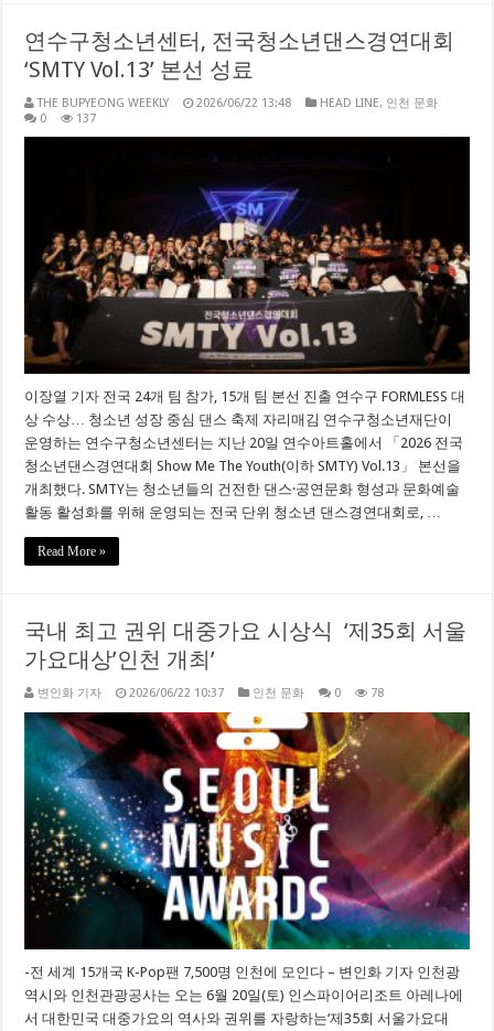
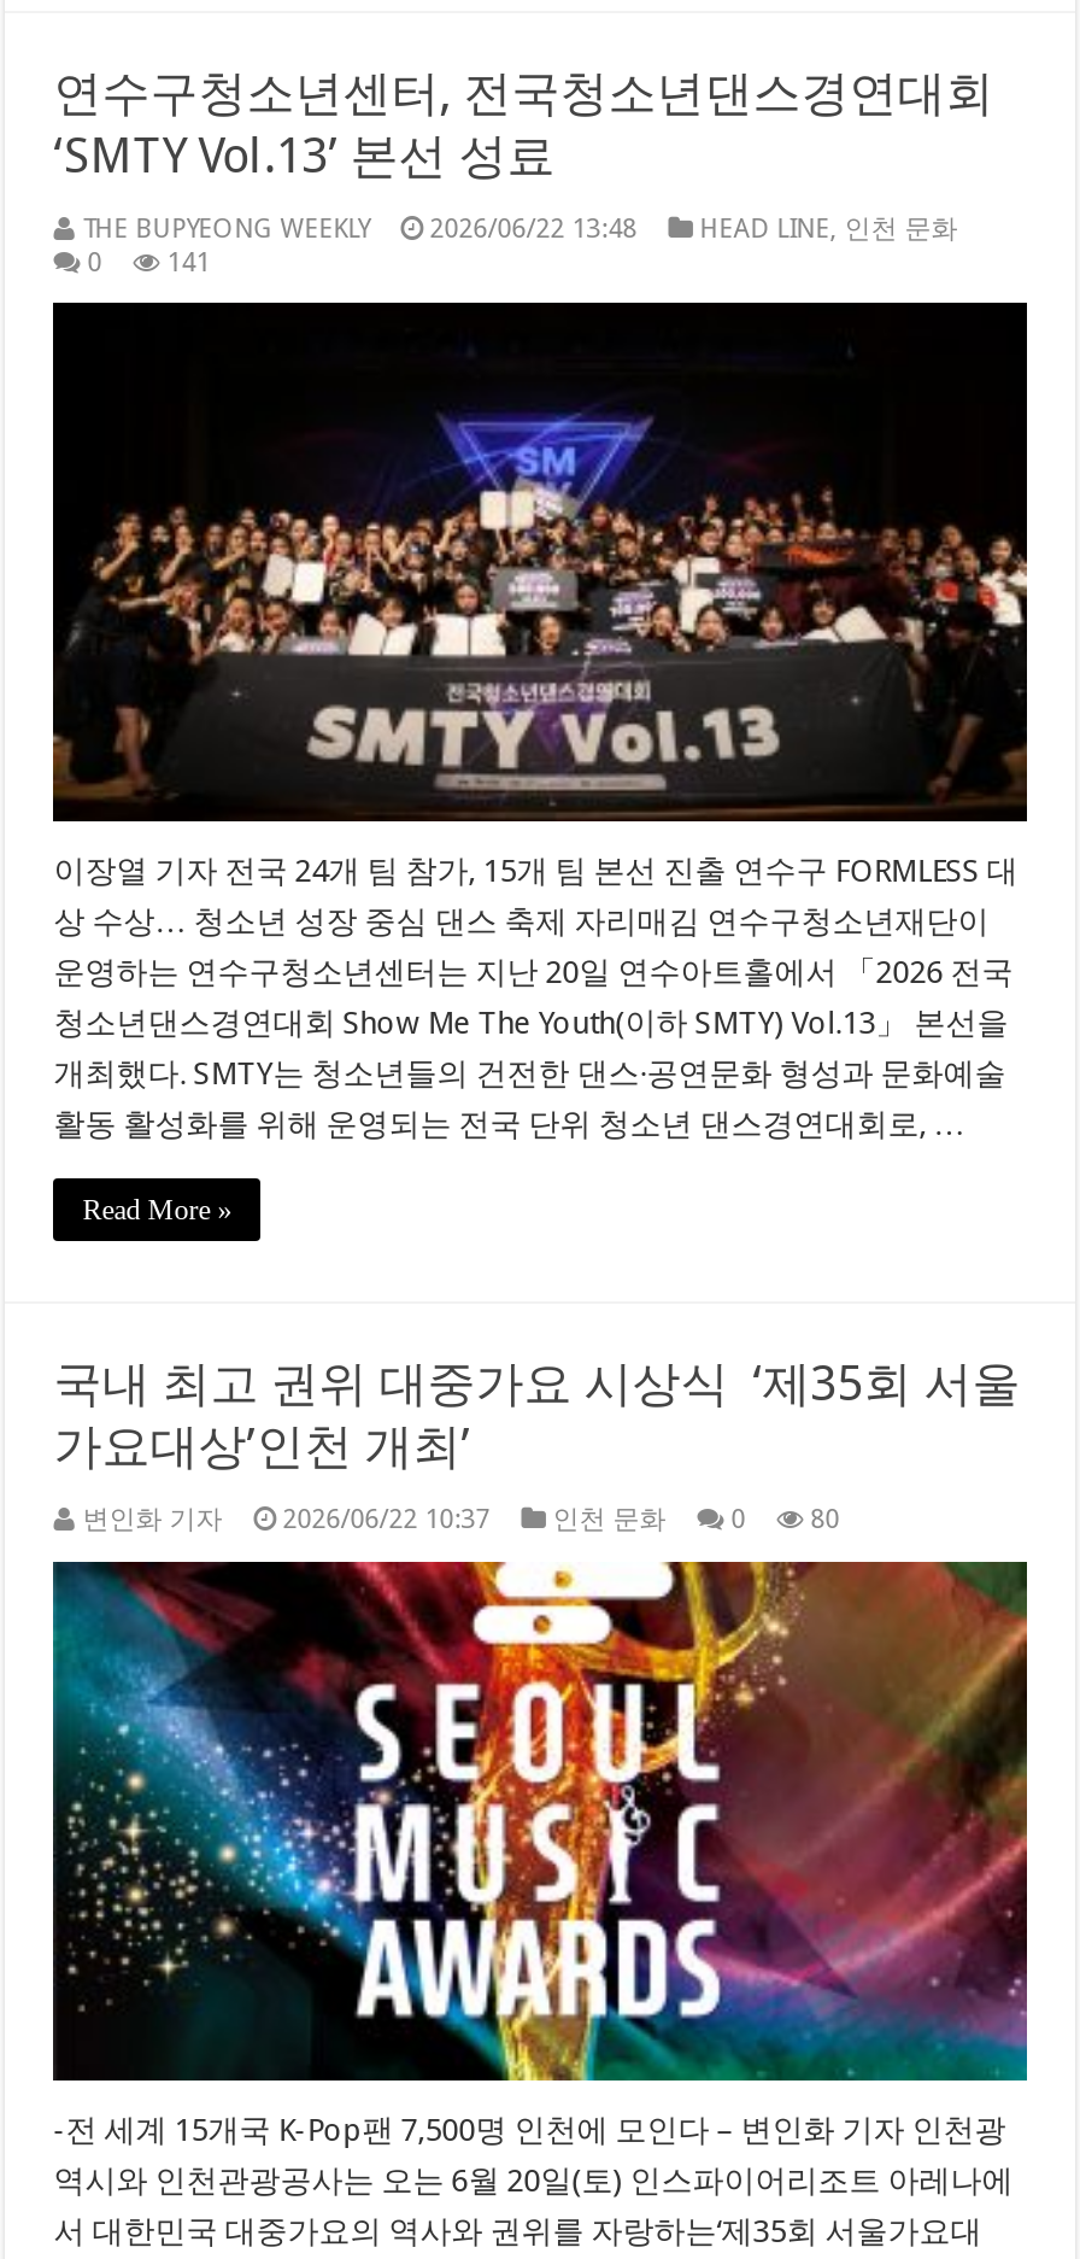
[76,111,96,126] 137 -> [167,247,210,279] 141
[371,686,384,700] 78 -> [810,1504,839,1535] 80

